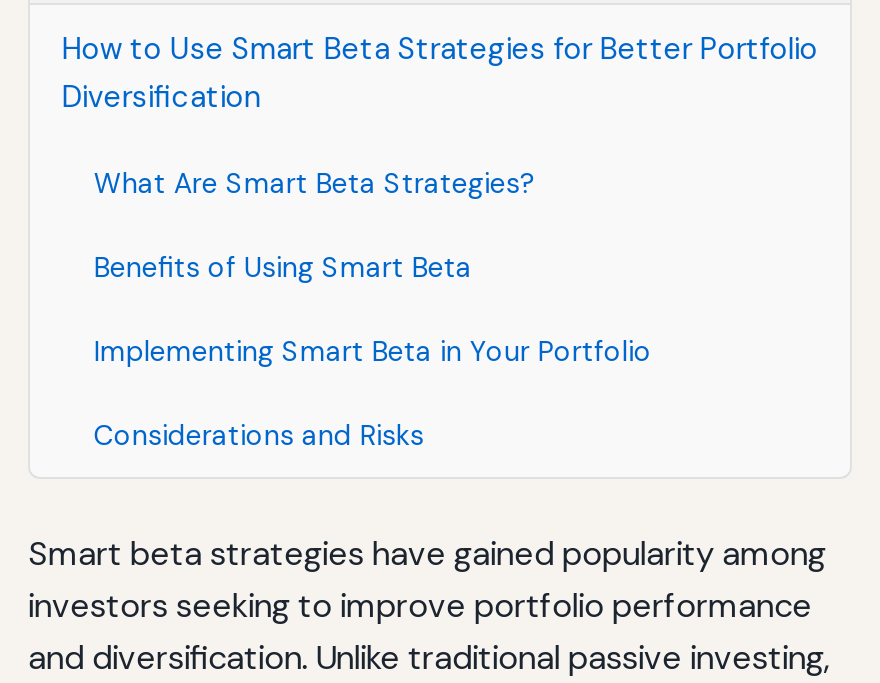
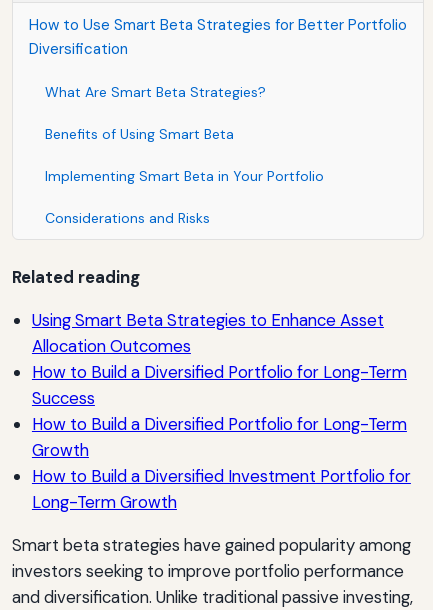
none -> [12,266,411,513] Related reading | Using Smart Beta Strategies to Enhance Asset | Allocation Outcomes | How to Build a Diversified Portfolio for Long-Term | Success | How to Build a Diversified Portfolio for Long-Term | Growth | How to Build a Diversified Investment Portfolio for | Long-Term Growth

